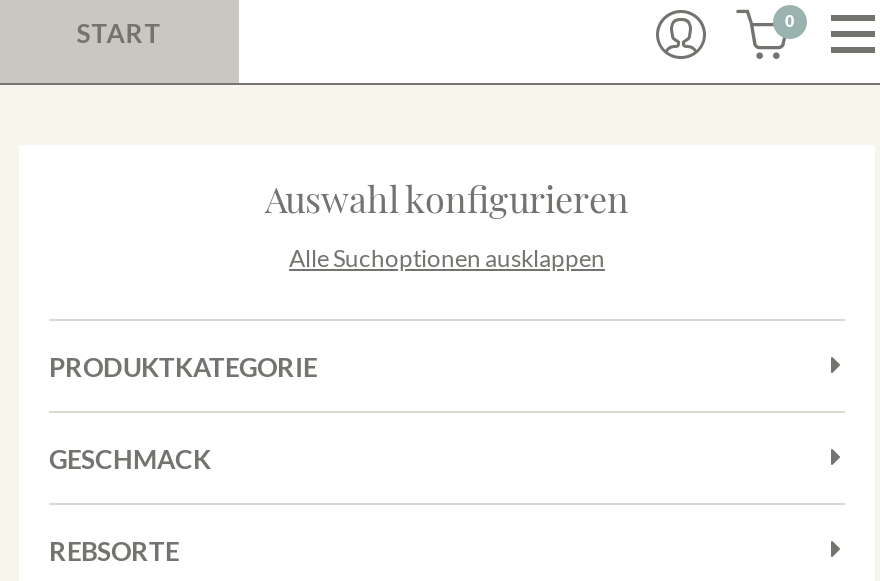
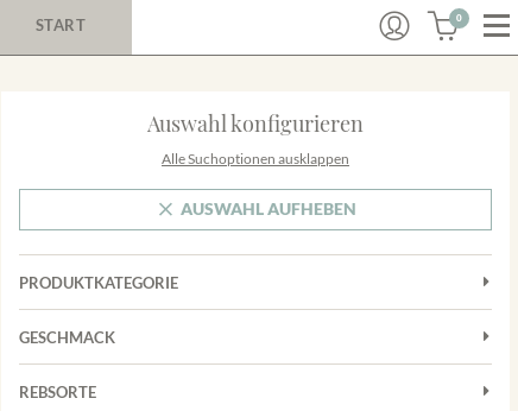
none -> [181,198,356,219] AUSWAHL AUFHEBEN

